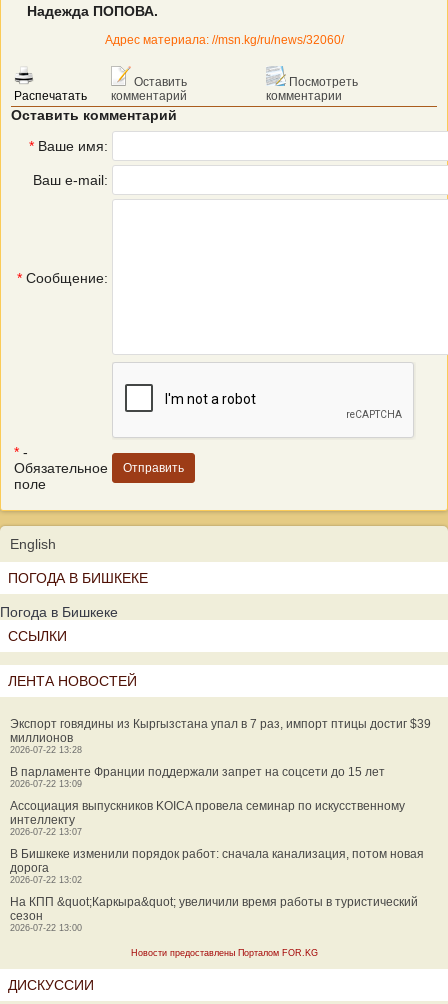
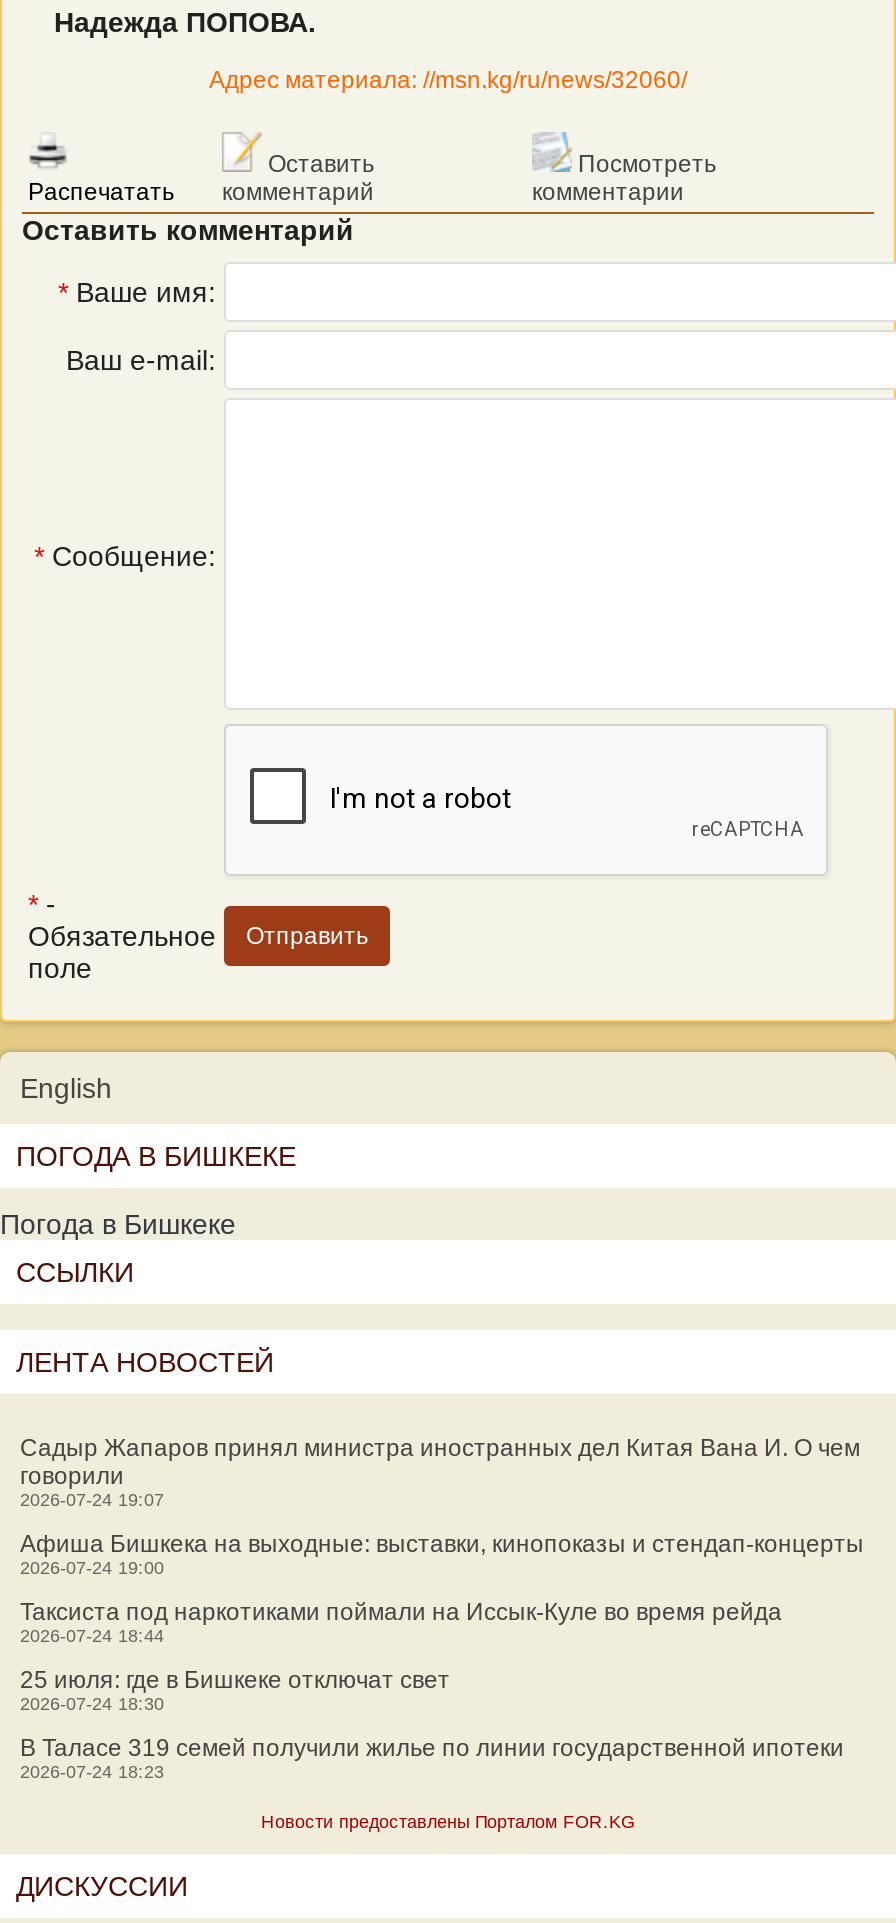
[10,717,431,755] Экспорт говядины из Кыргызстана упал в 7 раз, импорт птицы достиг $39 | миллионов | 2026-07-22 13:28 -> [20,1434,860,1510] Садыр Жапаров принял министра иностранных дел Китая Вана И. О чем | говорили | 2026-07-24 19:07
[10,765,385,789] В парламенте Франции поддержали запрет на соцсети до 15 лет | 2026-07-22 13:09 -> [20,1530,864,1578] Афиша Бишкека на выходные: выставки, кинопоказы и стендап-концерты | 2026-07-24 19:00
[10,799,405,837] Ассоциация выпускников KOICA провела семинар по искусственному | интеллекту | 2026-07-22 13:07 -> [20,1598,782,1646] Таксиста под наркотиками поймали на Иссык-Куле во время рейда | 2026-07-24 18:44
[10,847,424,885] В Бишкеке изменили порядок работ: сначала канализация, потом новая | дорога | 2026-07-22 13:02 -> [20,1666,450,1714] 25 июля: где в Бишкеке отключат свет | 2026-07-24 18:30
[10,895,418,933] На КПП &quot;Каркыра&quot; увеличили время работы в туристический | сезон | 2026-07-22 13:00 -> [20,1734,844,1782] В Таласе 319 семей получили жилье по линии государственной ипотеки | 2026-07-24 18:23

